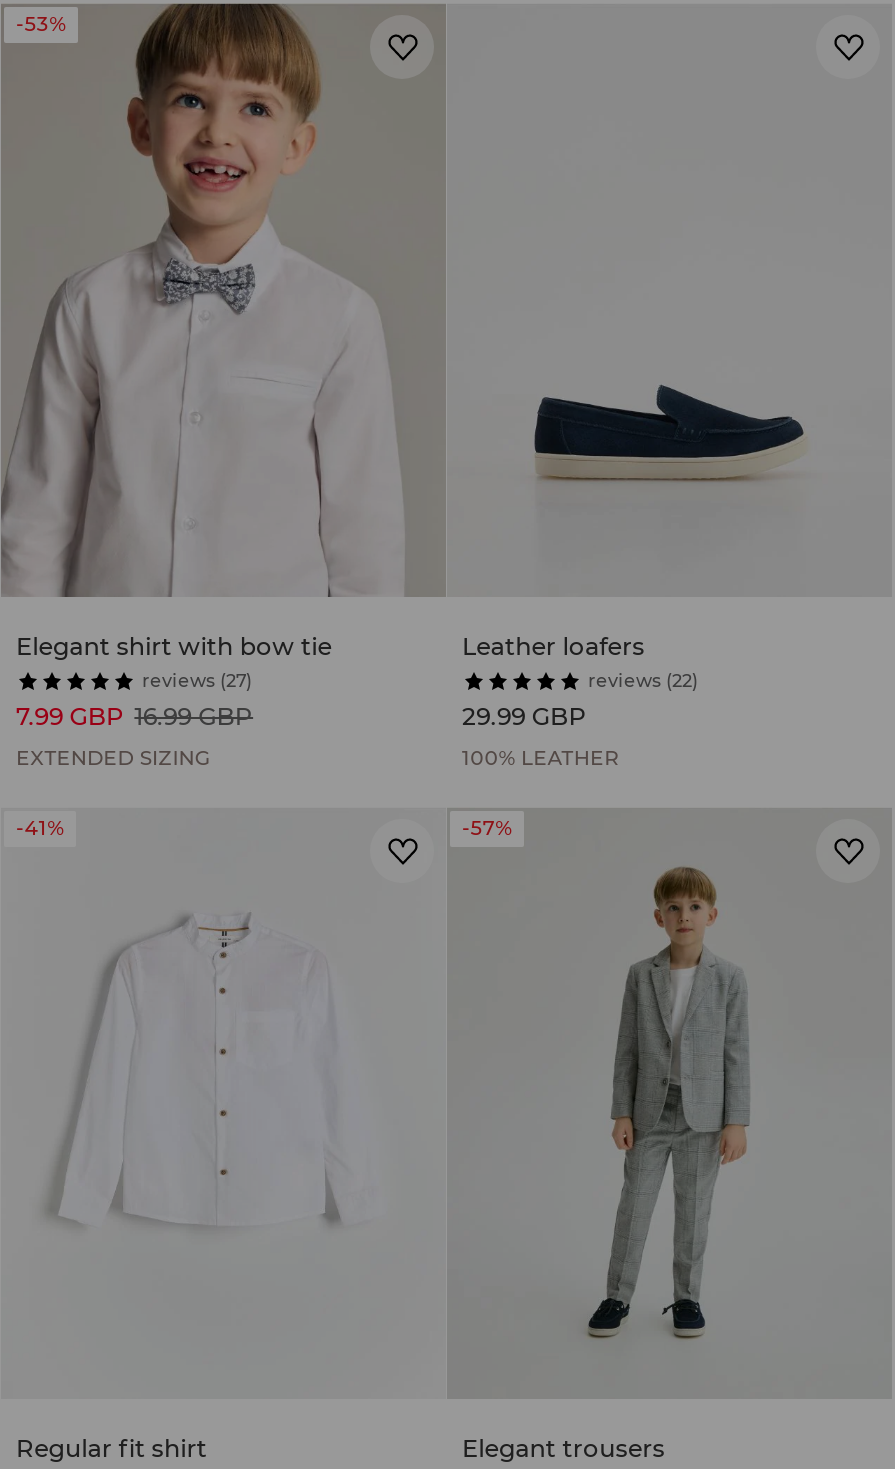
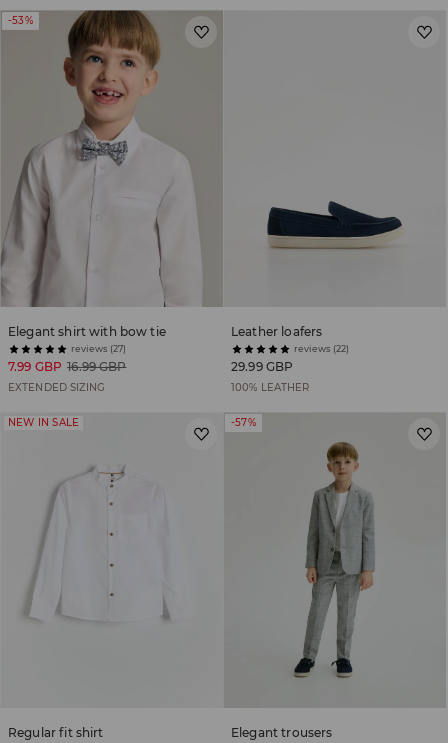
[16,814,64,840] -41% -> [8,416,79,429] NEW IN SALE

